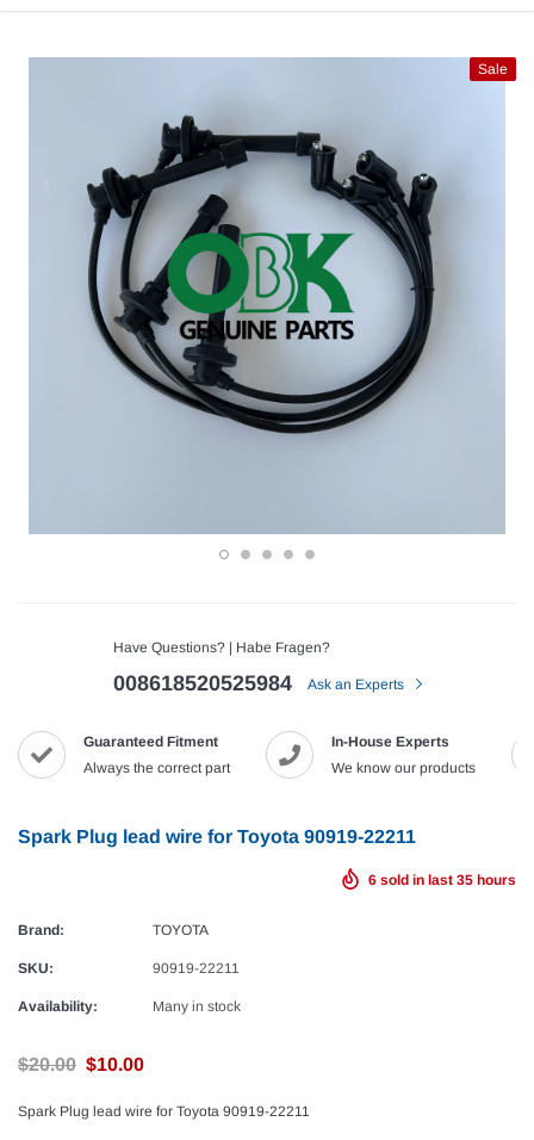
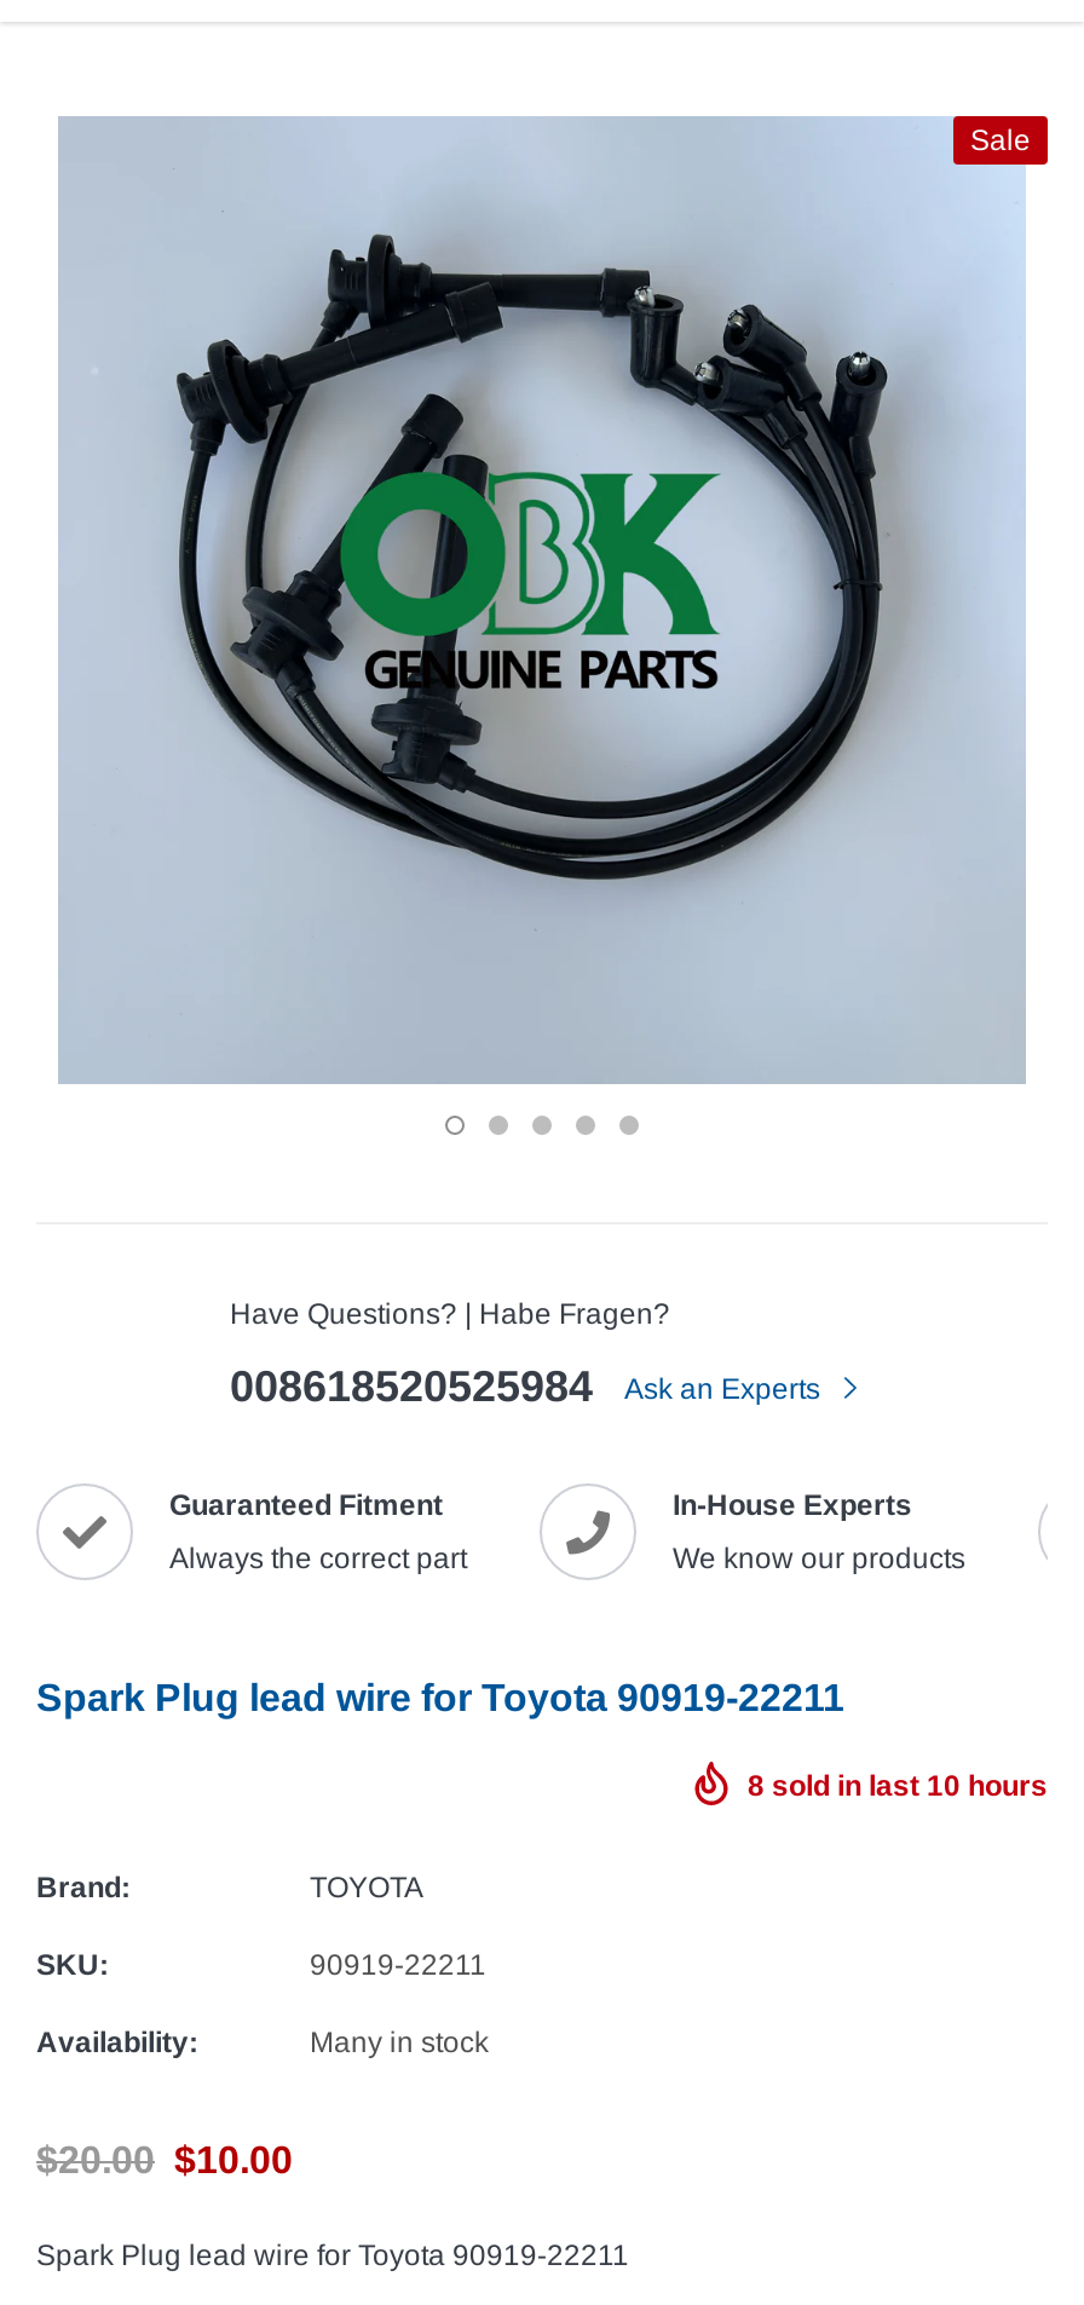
[368,872,516,888] 6 sold in last 35 hours -> [748,1769,1048,1803] 8 sold in last 10 hours

